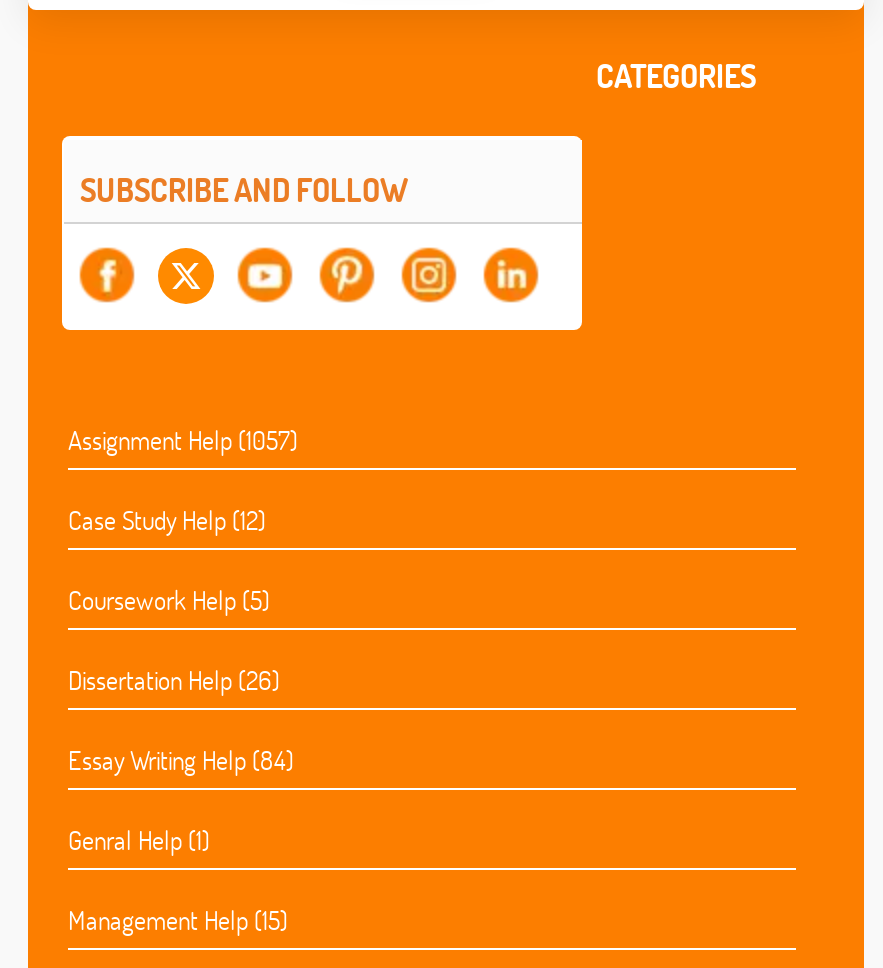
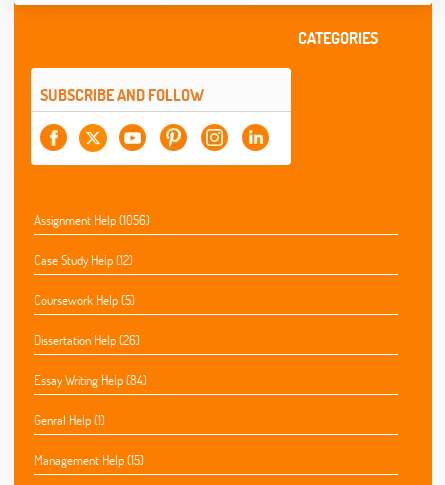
[68,422,298,458] Assignment Help (1057) -> [34,211,150,229] Assignment Help (1056)

